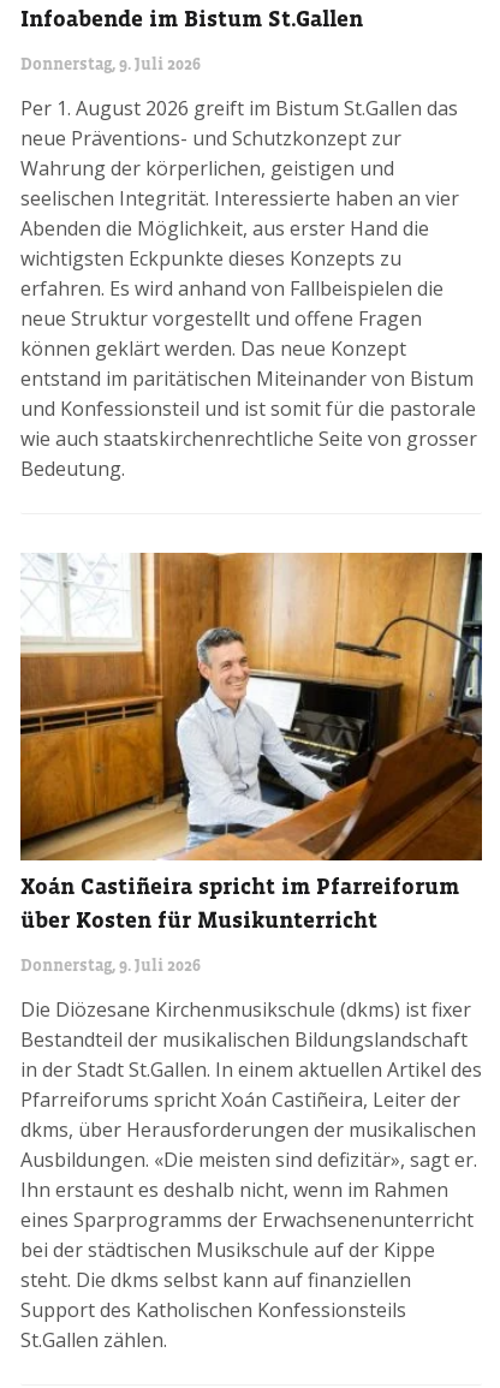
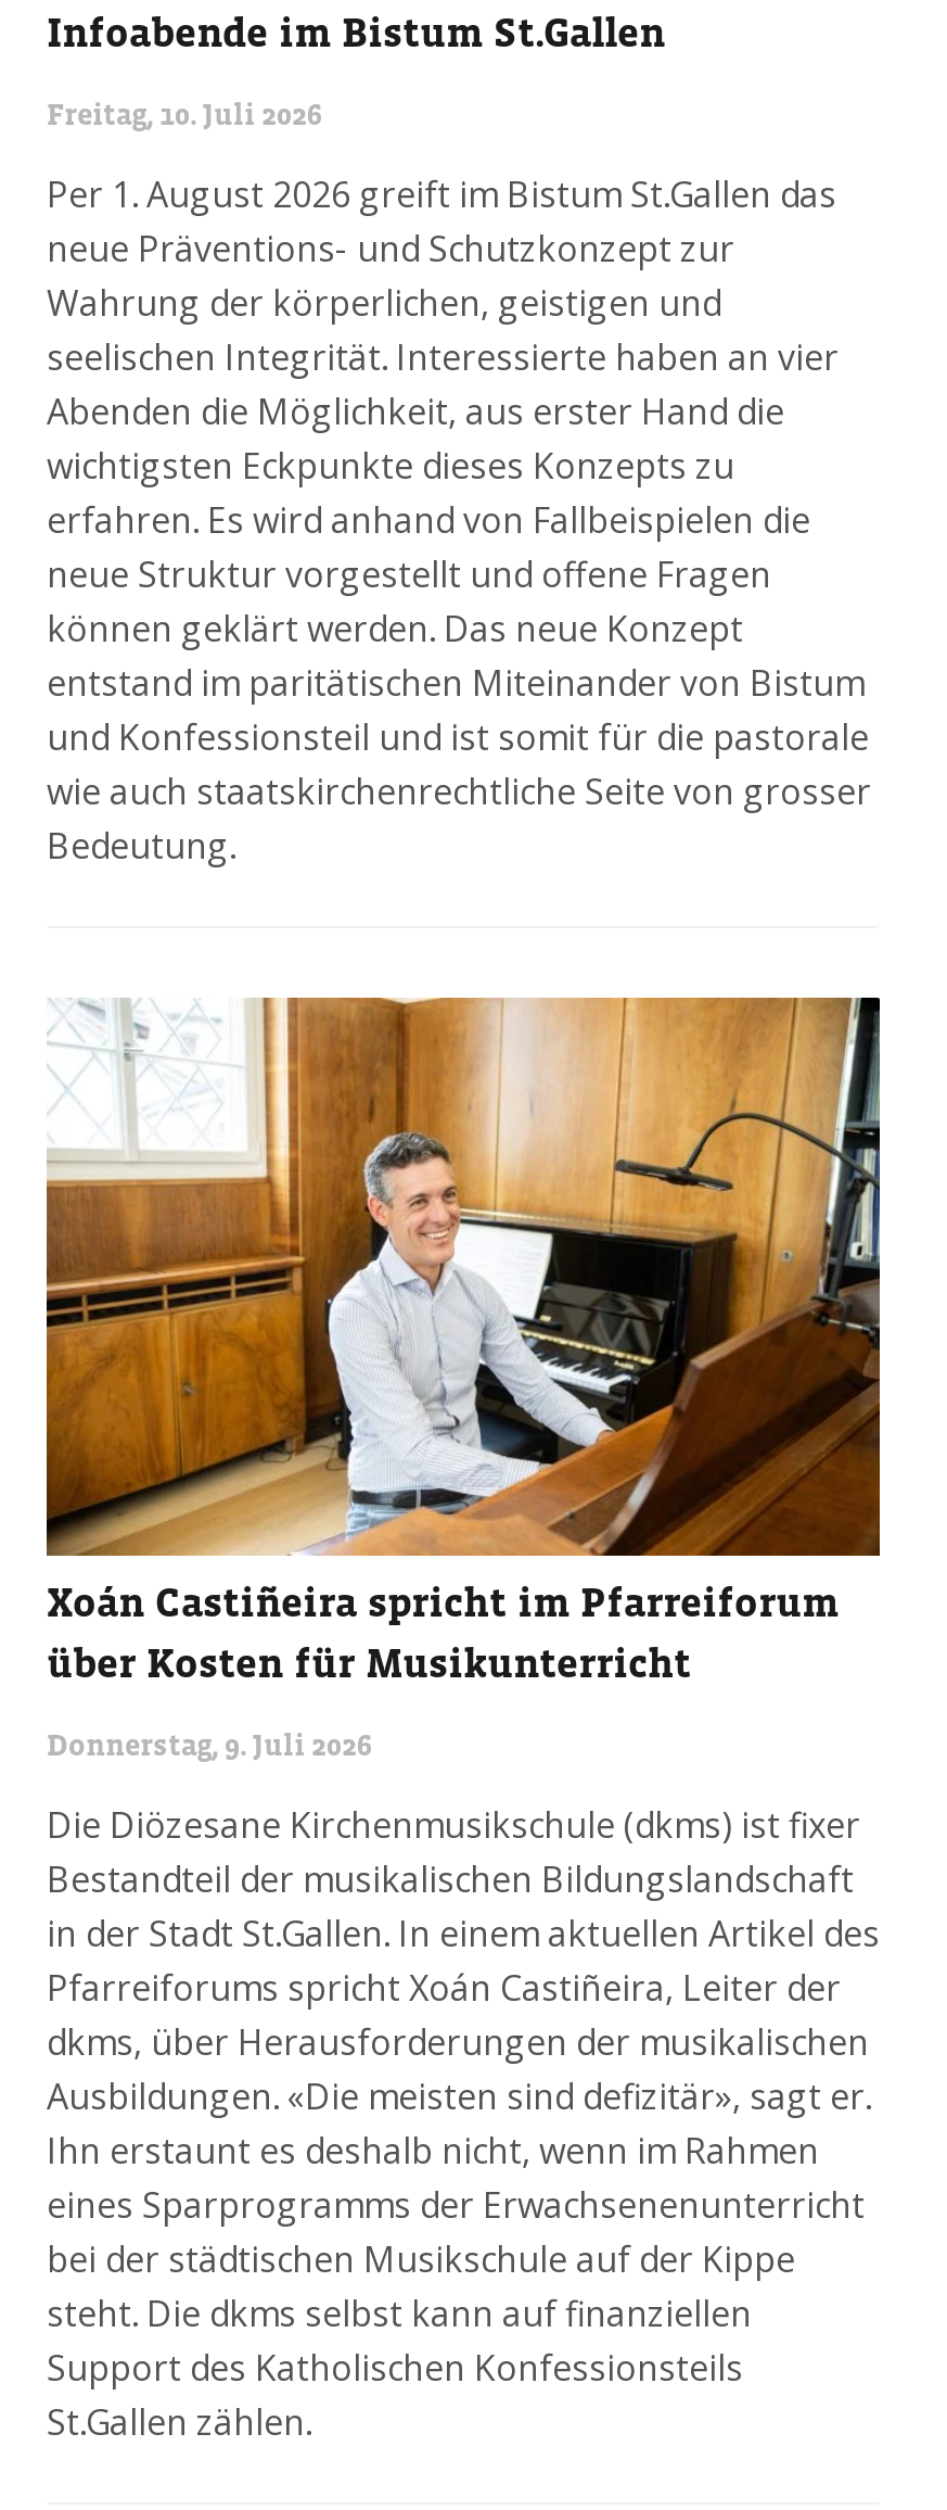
[20,54,201,73] Donnerstag, 9. Juli 2026 -> [47,97,322,132] Freitag, 10. Juli 2026

